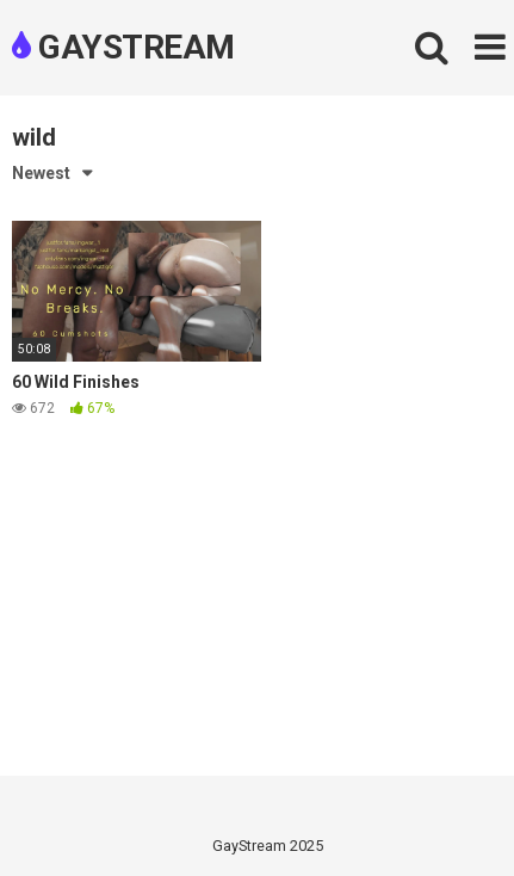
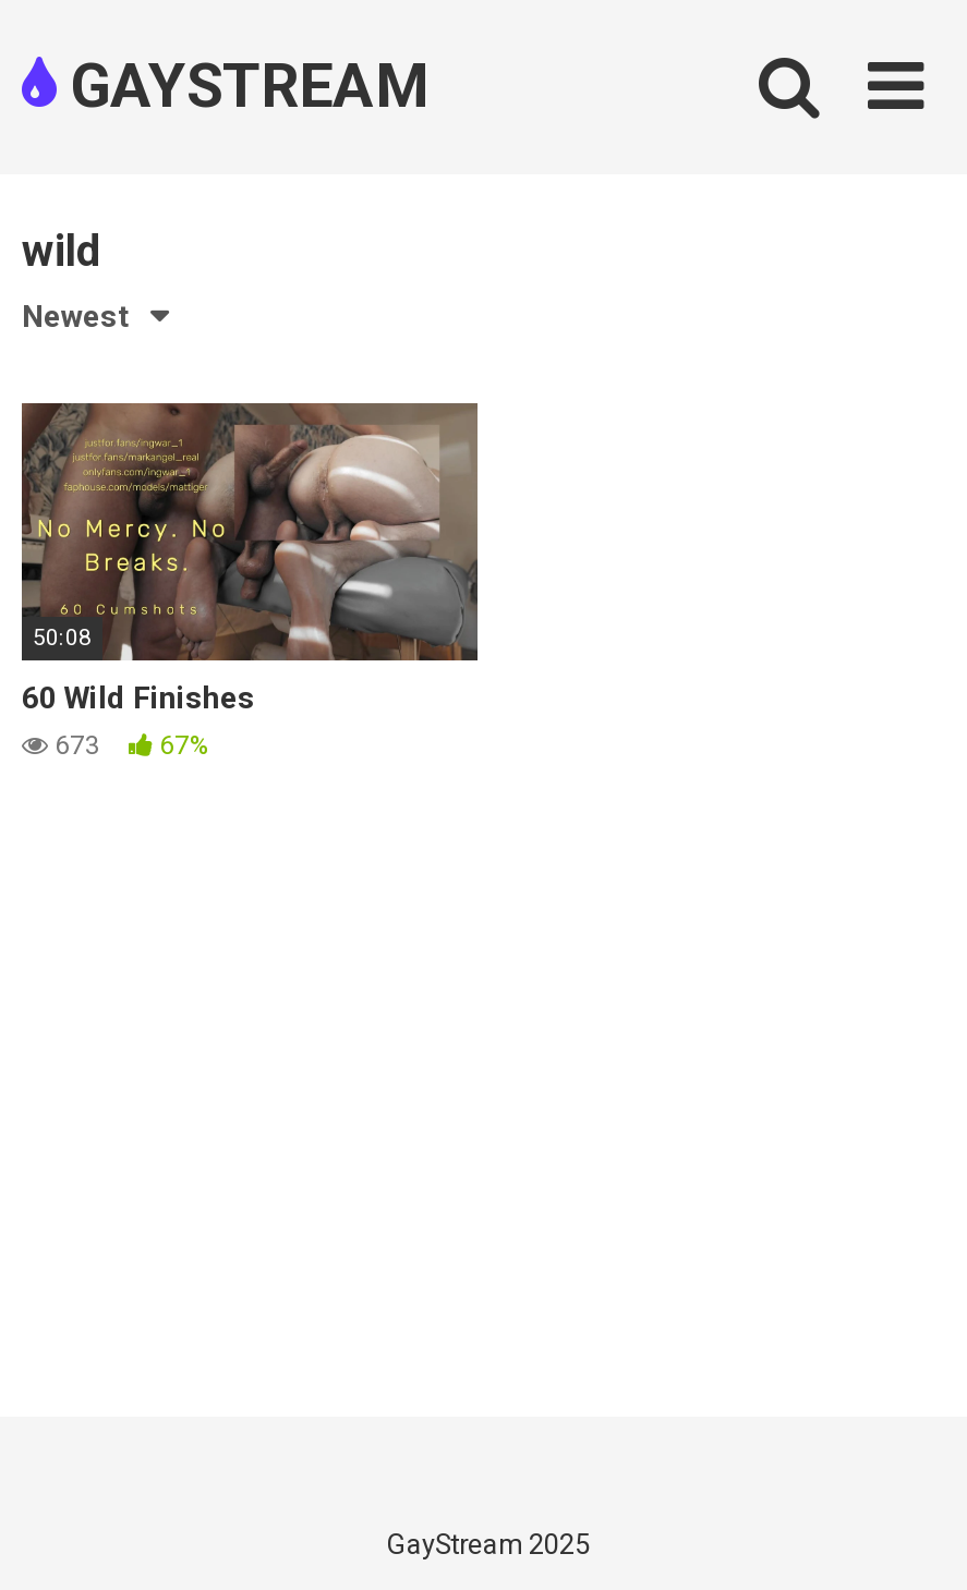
[26,399,55,416] 672 -> [48,729,100,760] 673

